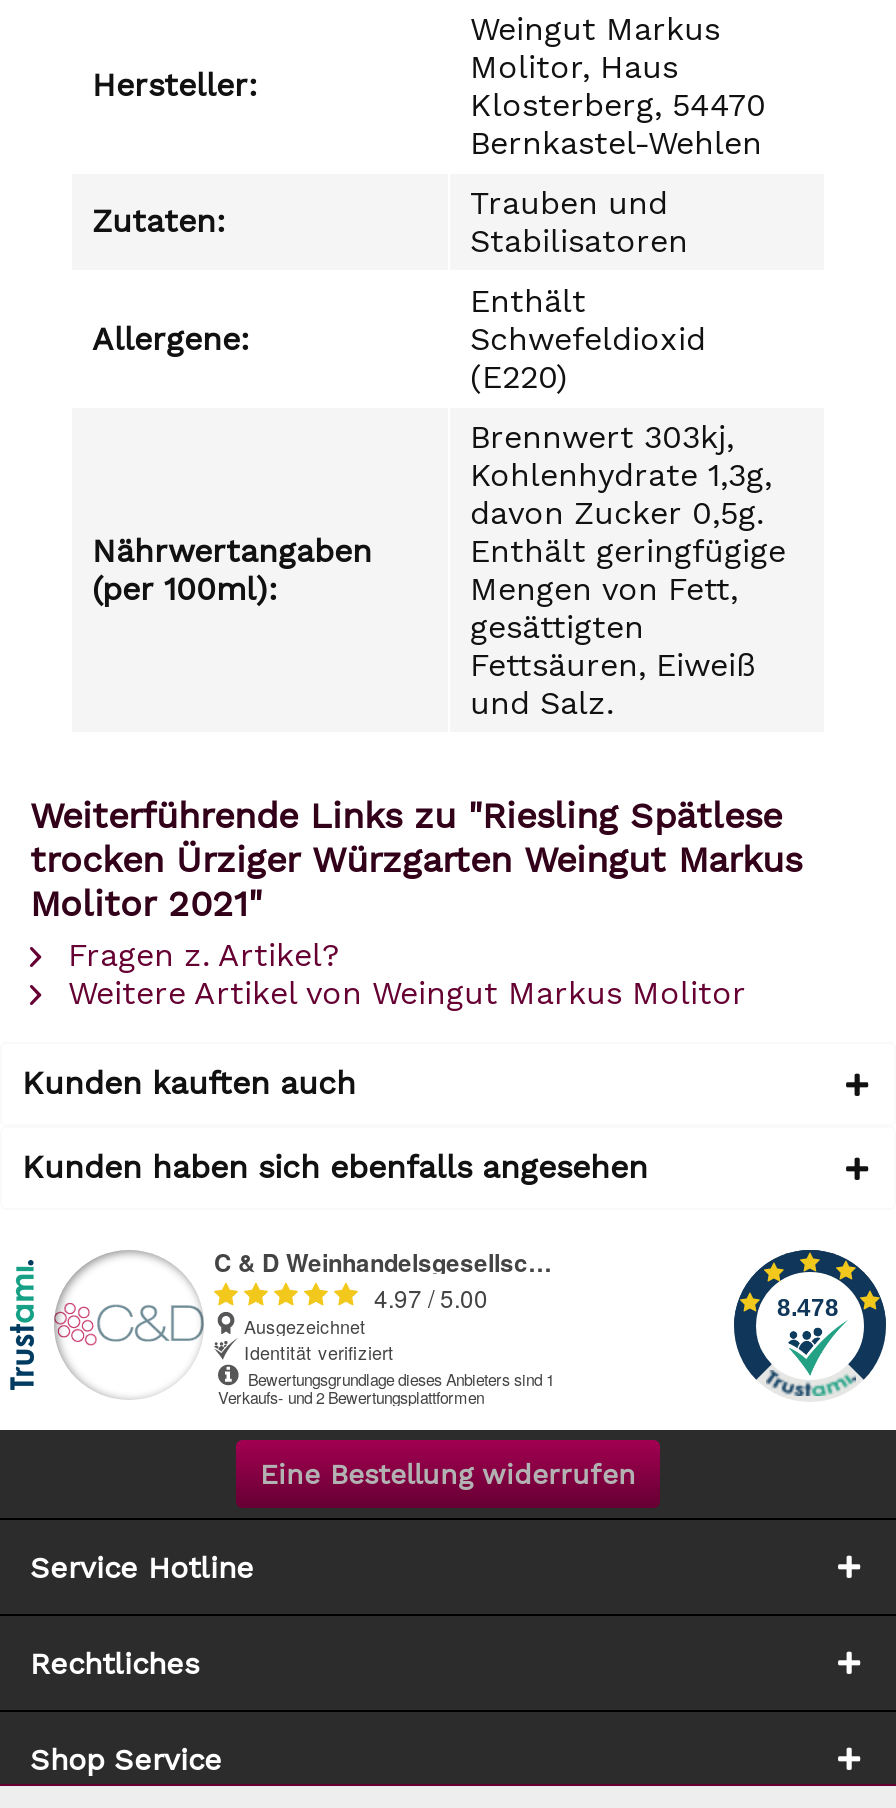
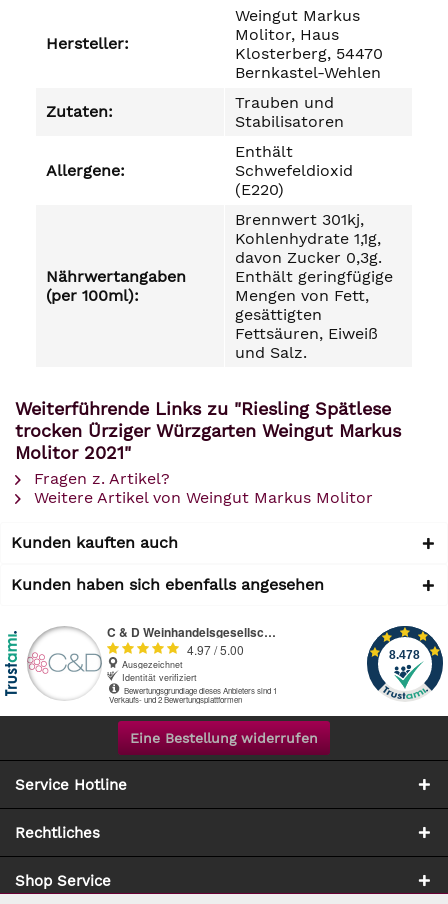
[470,418,734,456] Brennwert 303kj, -> [235,210,364,229] Brennwert 301kj,
[470,456,772,494] Kohlenhydrate 1,3g, -> [235,229,381,248] Kohlenhydrate 1,1g,
[470,494,764,532] davon Zucker 0,5g. -> [235,248,382,267] davon Zucker 0,3g.

